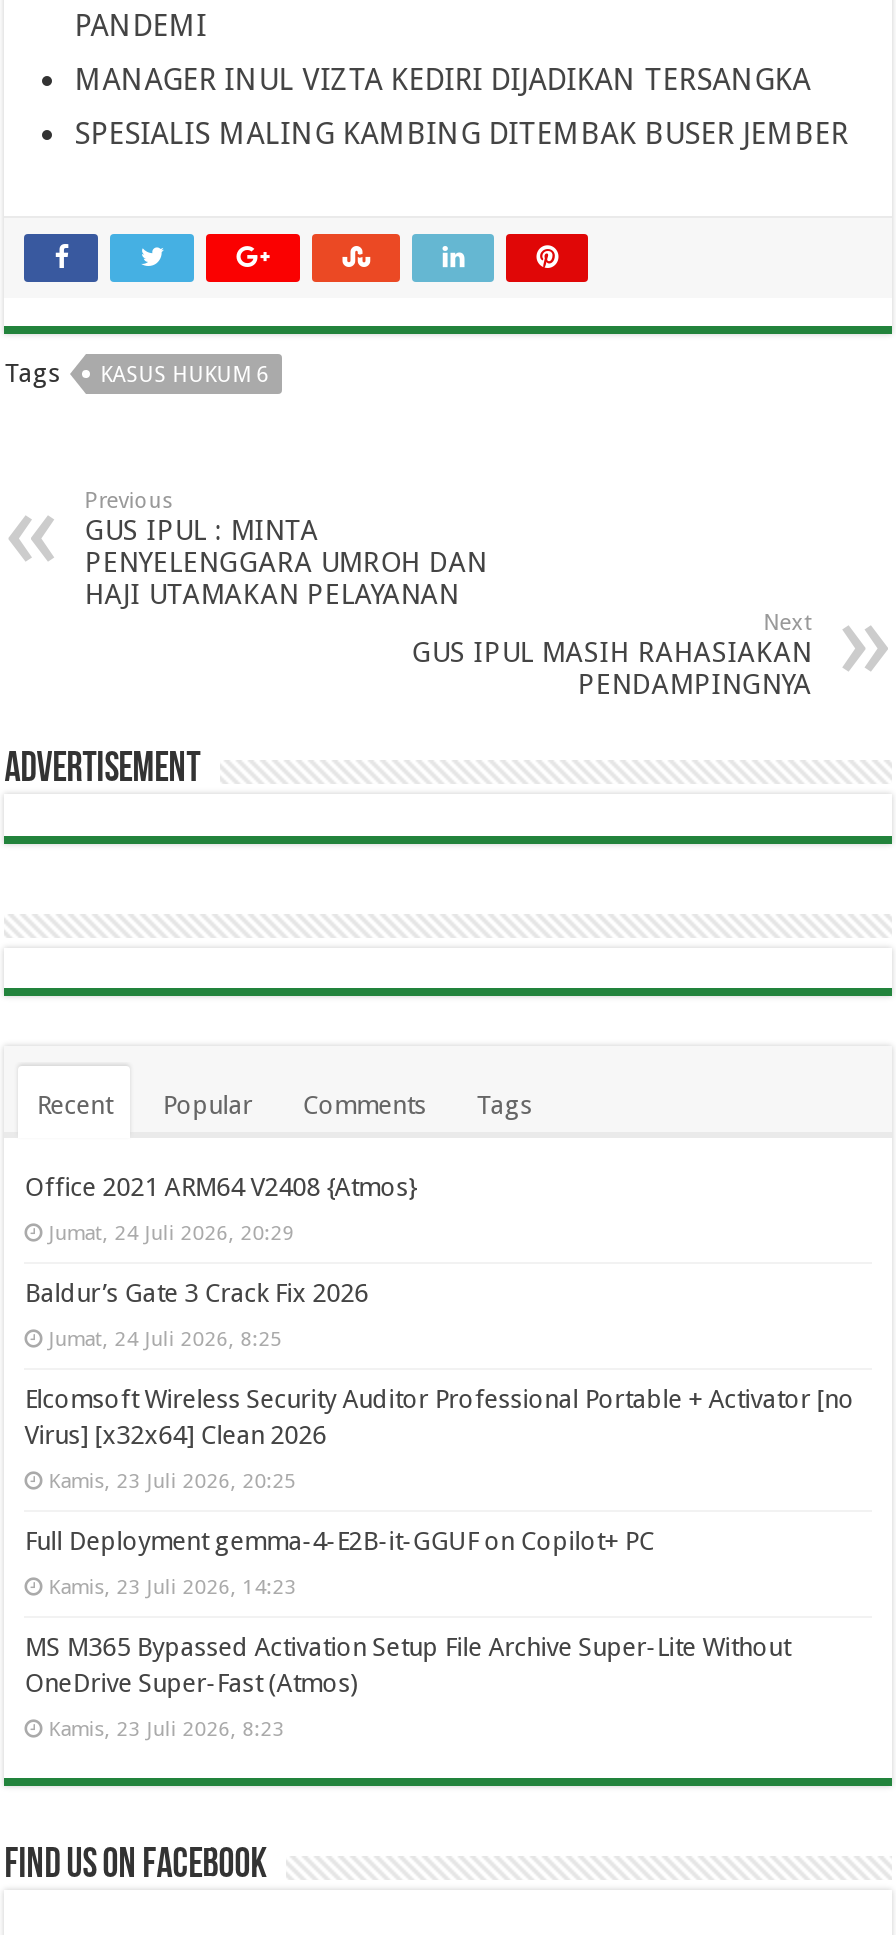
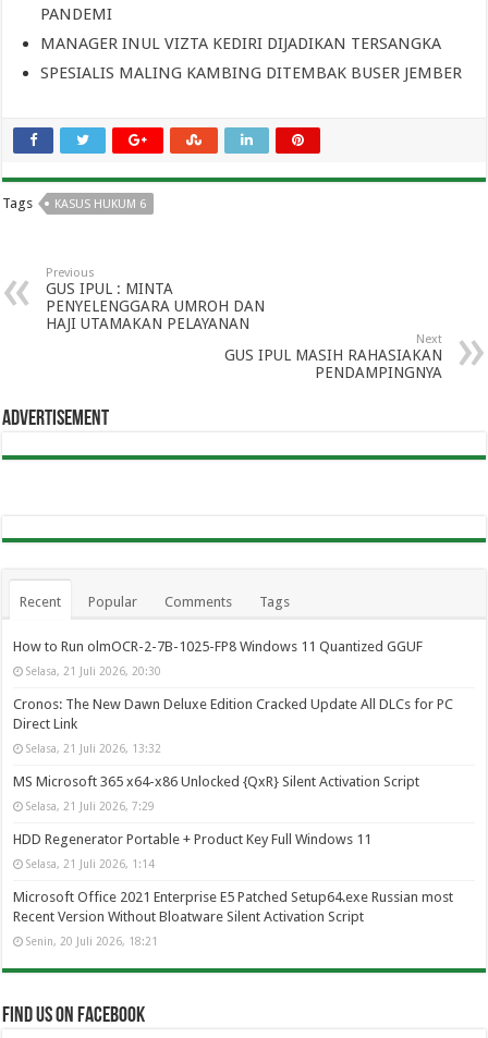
[24,1172,418,1202] Office 2021 ARM64 V2408 {Atmos} -> [13,638,423,655] How to Run olmOCR-2-7B-1025-FP8 Windows 11 Quantized GGUF
[48,1220,294,1244] Jumat, 24 Juli 2026, 20:29 -> [26,665,161,678] Selasa, 21 Juli 2026, 20:30
[24,1278,368,1308] Baldur’s Gate 3 Crack Fix 2026 -> [13,696,453,732] Cronos: The New Dawn Deluxe Edition Cracked Update All DLCs for PC | Direct Link
[48,1326,282,1350] Jumat, 24 Juli 2026, 8:25 -> [26,742,161,755] Selasa, 21 Juli 2026, 13:32
[24,1384,854,1450] Elcomsoft Wireless Security Auditor Professional Portable + Activator [no | Virus] [x32x64] Clean 2026 -> [13,773,420,790] MS Microsoft 365 x64-x86 Unlocked {QxR} Silent Activation Script
[48,1468,296,1492] Kamis, 23 Juli 2026, 20:25 -> [26,800,155,813] Selasa, 21 Juli 2026, 7:29
[24,1526,654,1556] Full Deployment gemma-4-E2B-it-GGUF on Copilot+ PC -> [13,831,372,848] HDD Regenerator Portable + Product Key Full Windows 11
[48,1574,296,1598] Kamis, 23 Juli 2026, 14:23 -> [26,857,155,870] Selasa, 21 Juli 2026, 1:14
[24,1632,790,1698] MS M365 Bypassed Activation Setup File Archive Super-Lite Without | OneDrive Super-Fast (Atmos) -> [13,889,453,925] Microsoft Office 2021 Enterprise E5 Patched Setup64.exe Russian most | Recent Version Without Bloatware Silent Activation Script
[48,1716,284,1740] Kamis, 23 Juli 2026, 8:23 -> [26,935,158,948] Senin, 20 Juli 2026, 18:21

